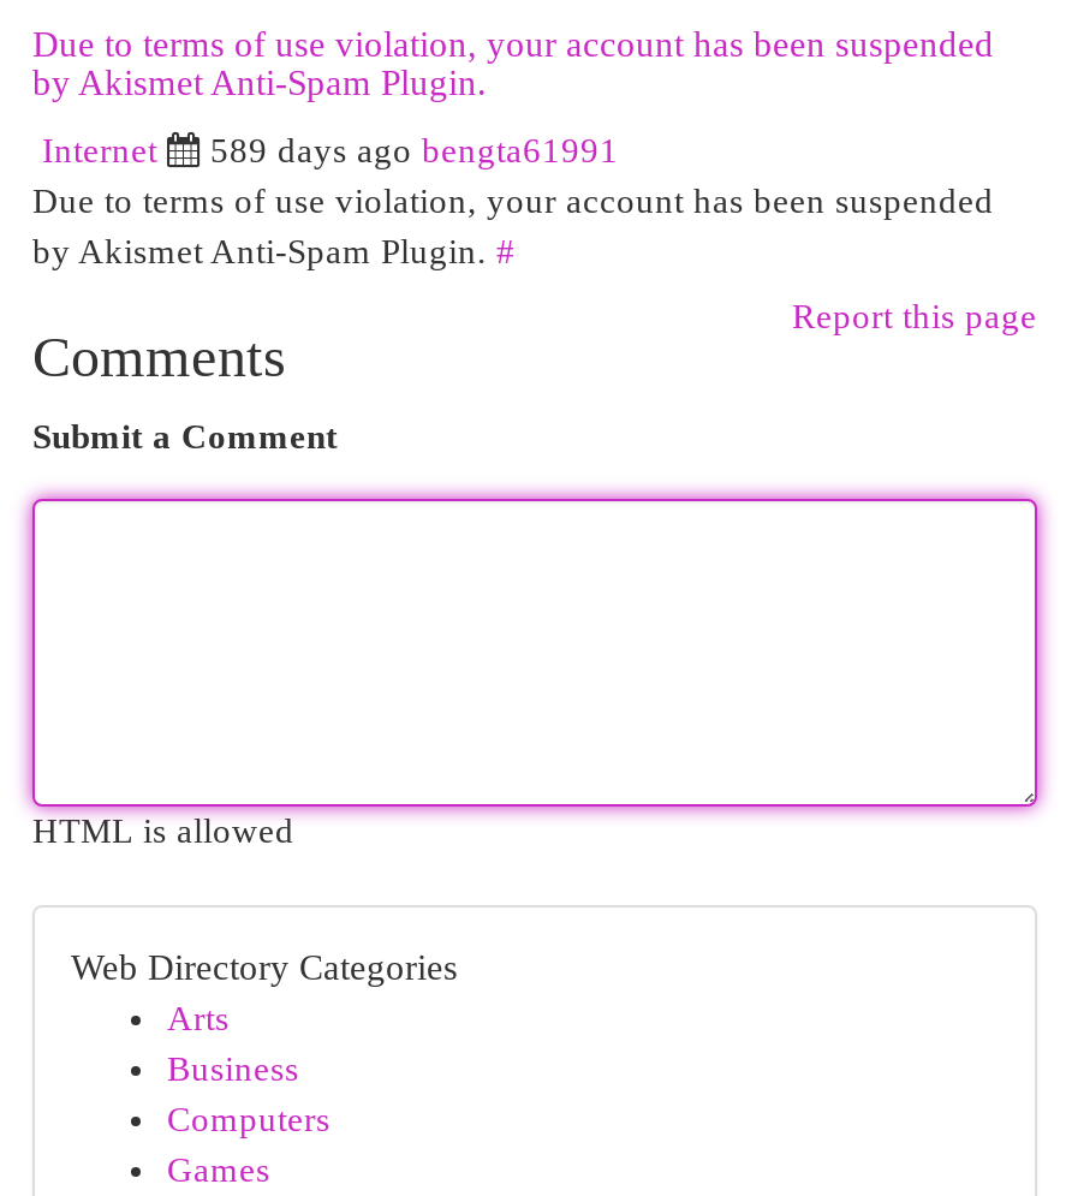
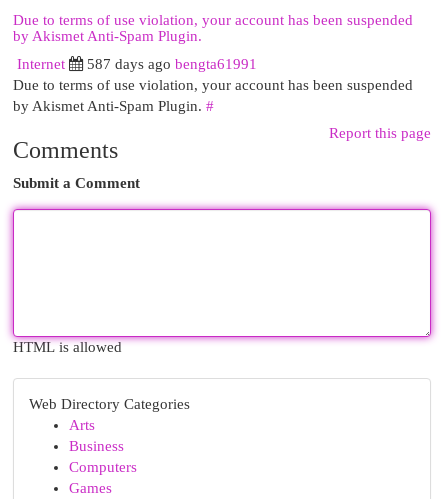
[210,131,619,169] 589 days ago bengta61991 -> [87,56,257,72] 587 days ago bengta61991

